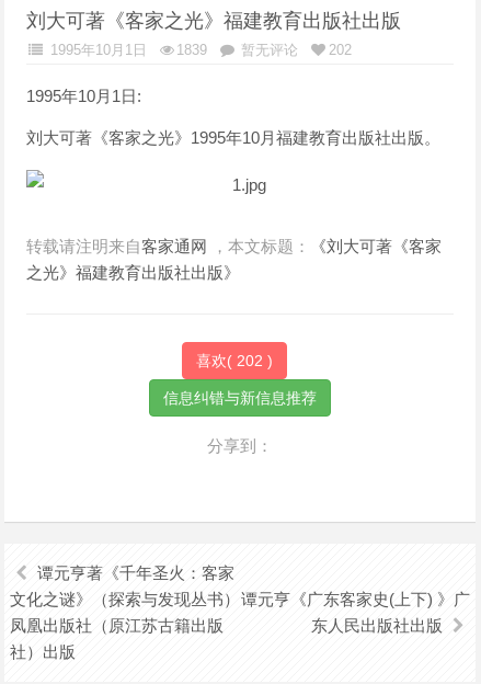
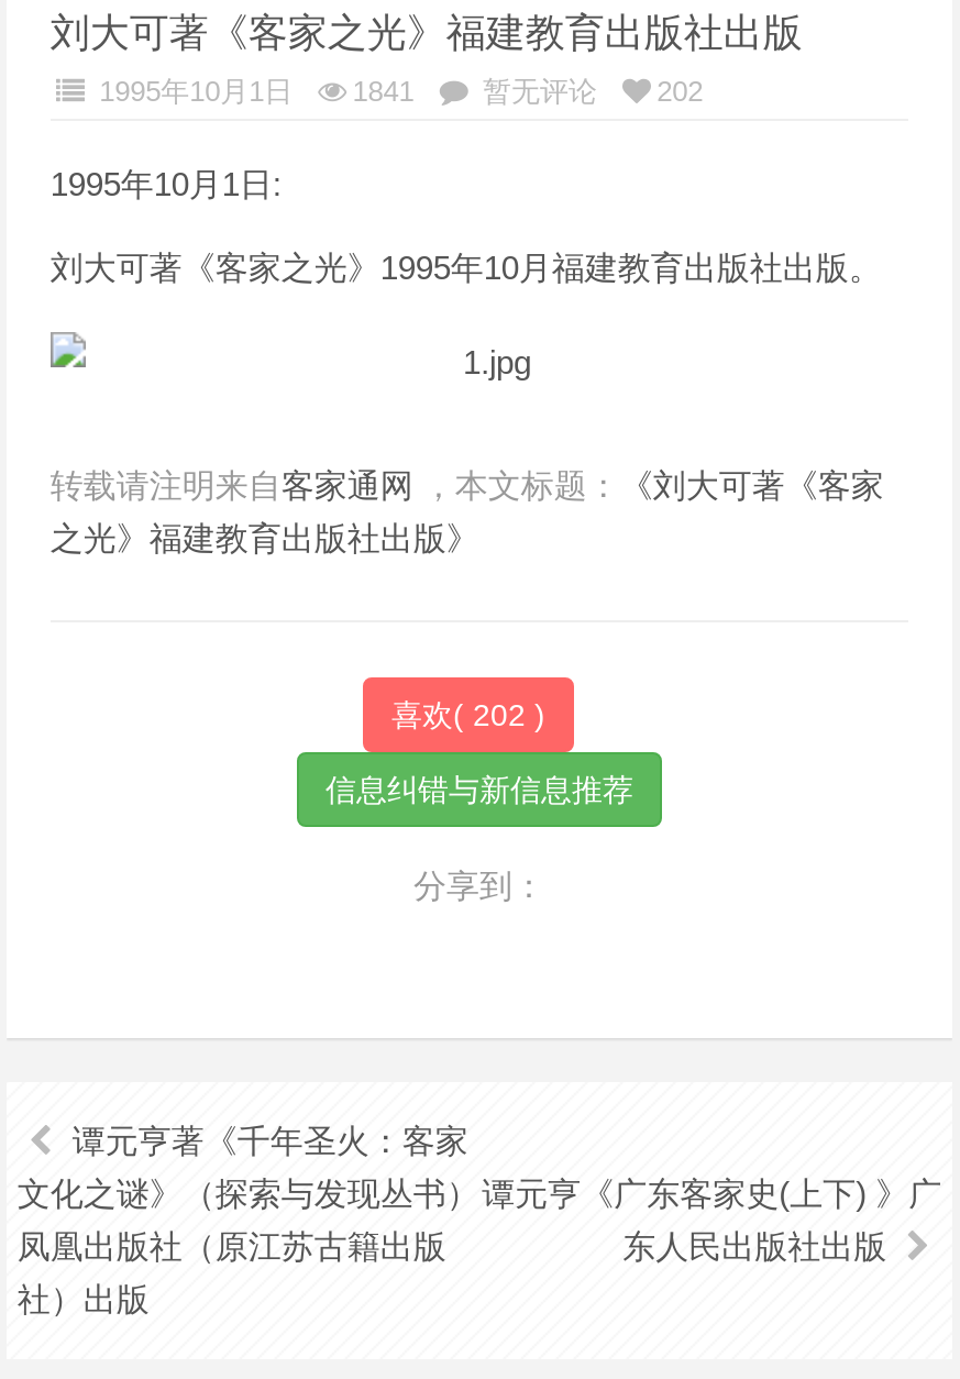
[46,42,351,58] 1995年10月1日 1839 暂无评论 202 -> [90,75,703,108] 1995年10月1日 1841 暂无评论 202

